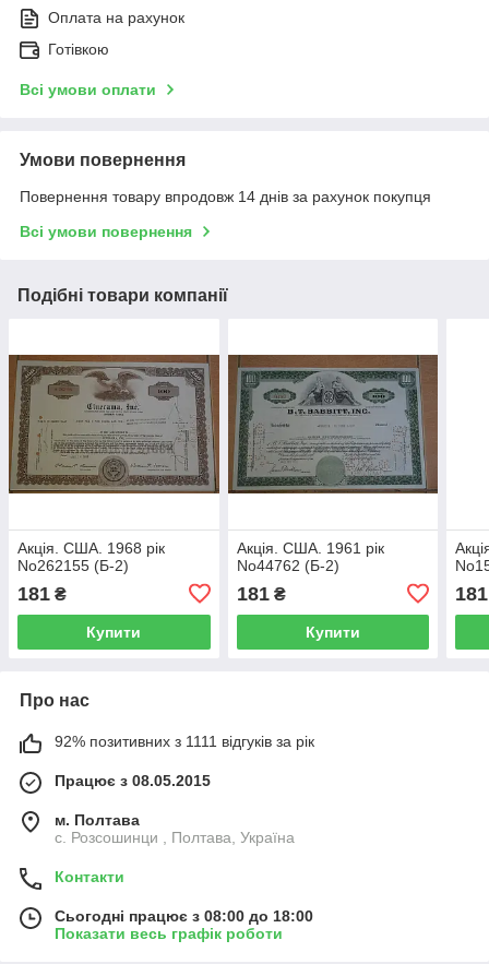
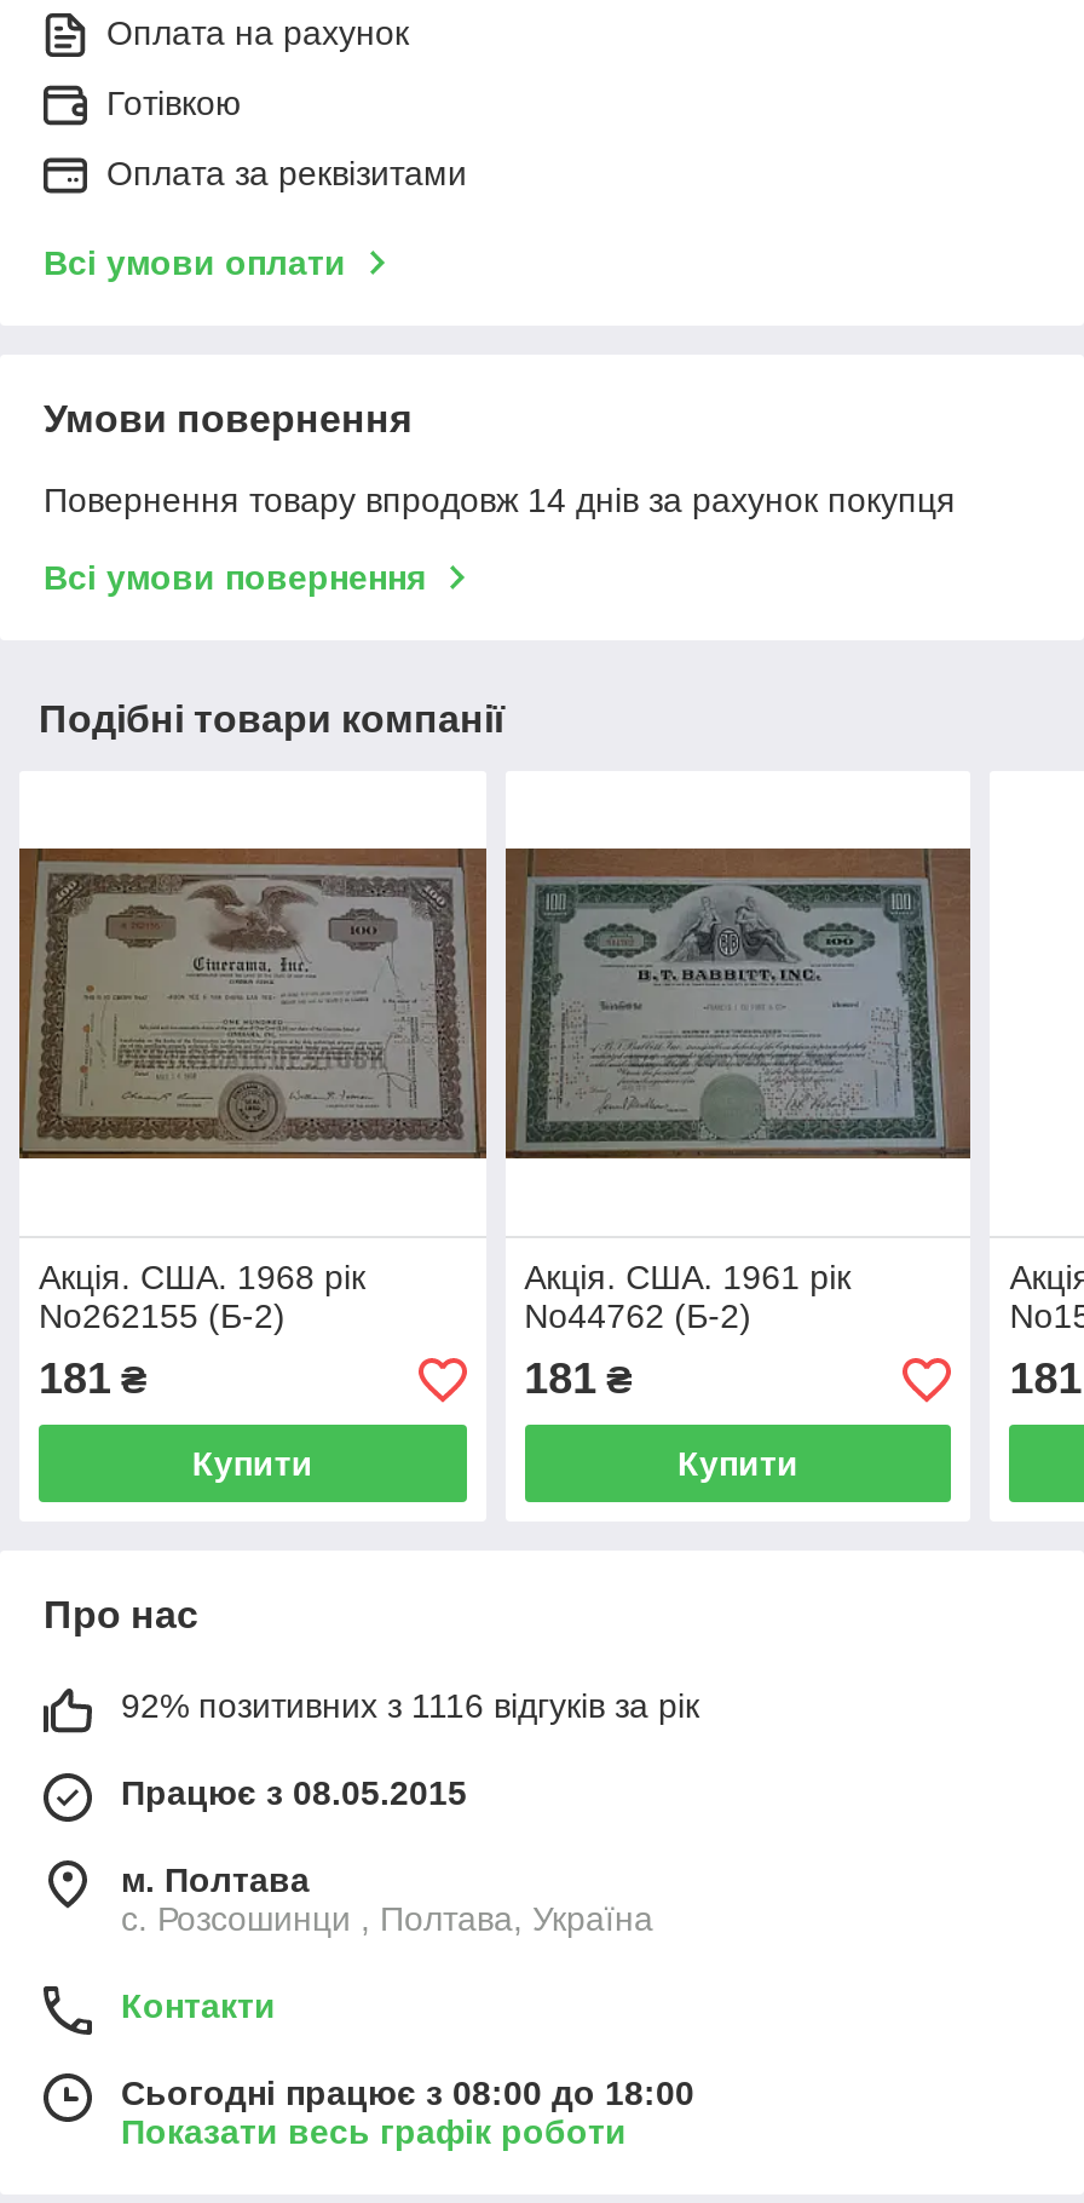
none -> [106,153,467,192] Оплата за реквізитами
[55,732,314,750] 92% позитивних з 1111 відгуків за рік -> [121,1687,699,1726] 92% позитивних з 1116 відгуків за рік

